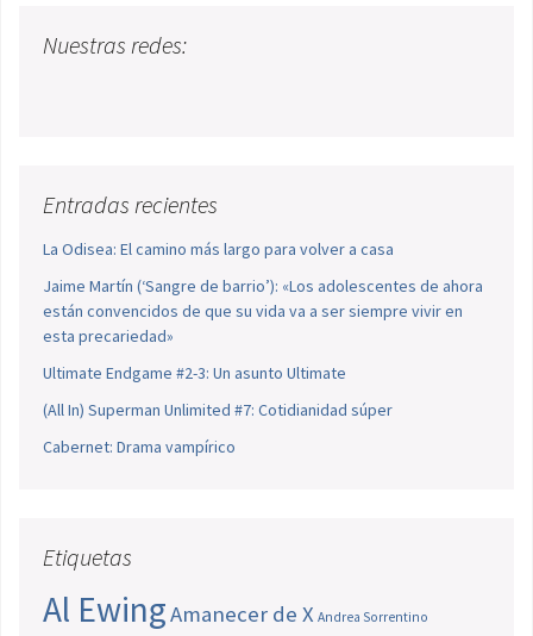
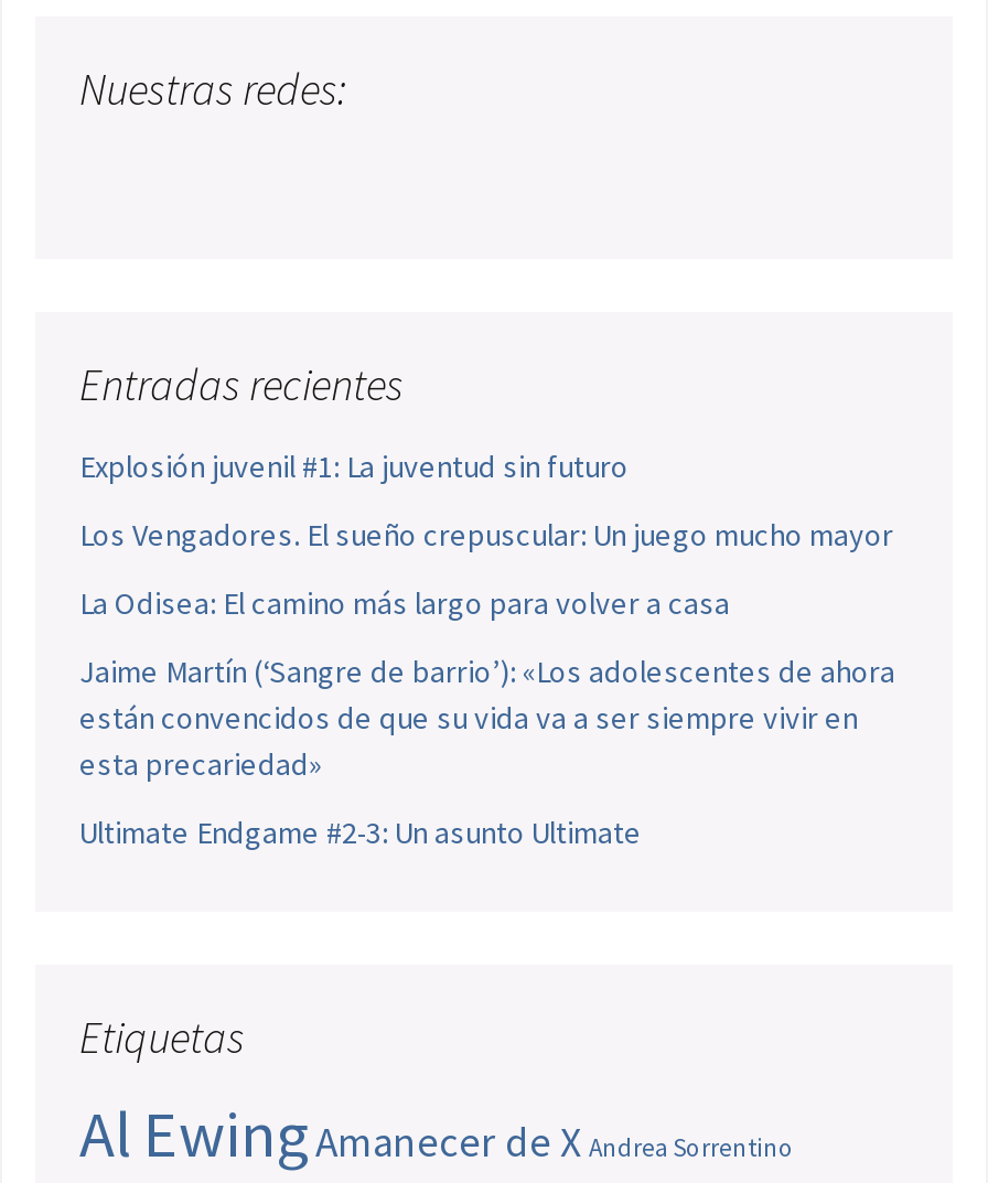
none -> [79,447,893,555] Explosión juvenil #1: La juventud sin futuro | Los Vengadores. El sueño crepuscular: Un juego mucho mayor
moved [43,238,483,384] -> [79,584,895,853]: La Odisea: El camino más largo para volver a casa | Jaime Martín (‘Sangre de barrio’): «Los adolescentes de ahora | están convencidos de que su vida va a ser siempre vivir en | esta precariedad» | Ultimate Endgame #2-3: Un asunto Ultimate
[43,399,393,458] (All In) Superman Unlimited #7: Cotidianidad súper | Cabernet: Drama vampírico -> none

